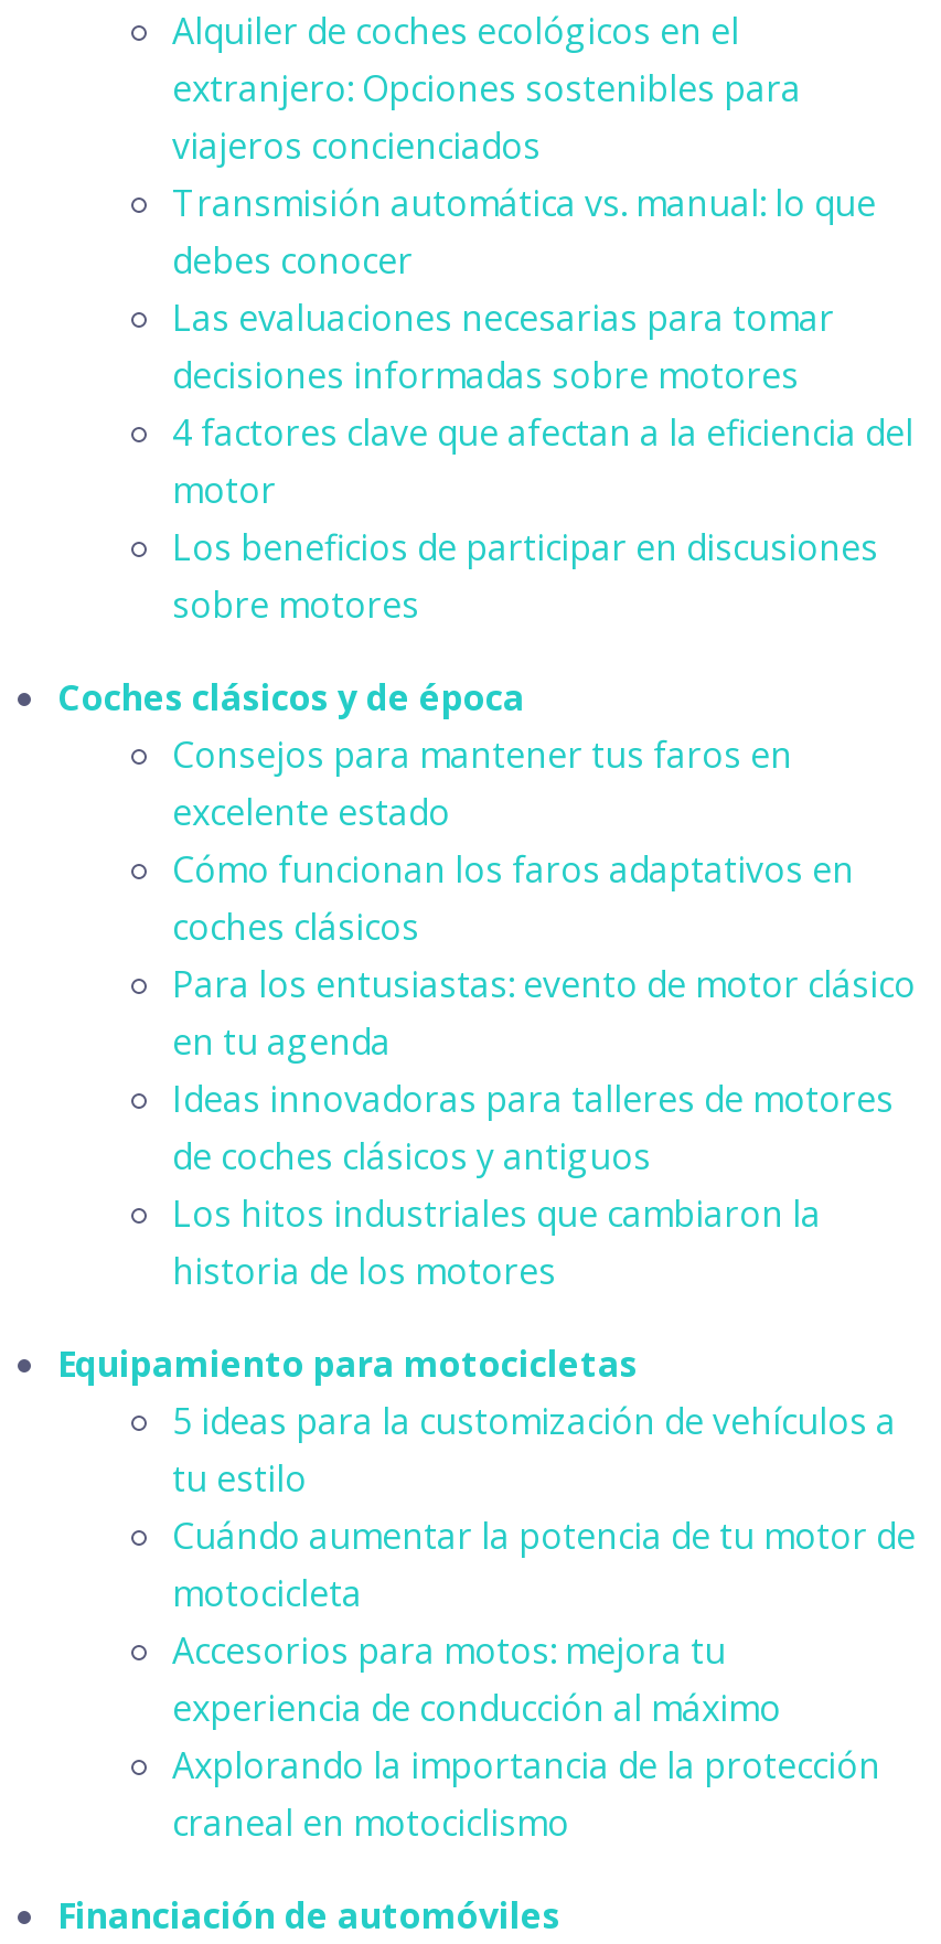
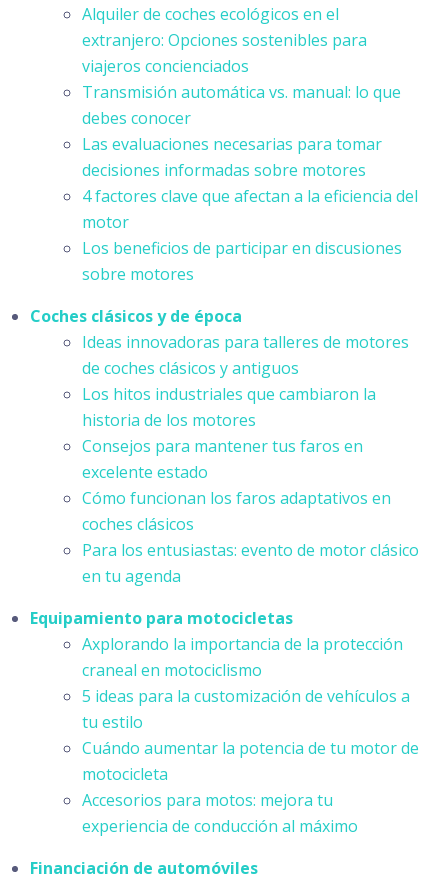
moved [172,730,916,1066] -> [82,435,419,587]: Consejos para mantener tus faros en | excelente estado | Cómo funcionan los faros adaptativos en | coches clásicos | Para los entusiastas: evento de motor clásico | en tu agenda
moved [172,1074,894,1295] -> [82,331,409,431]: Ideas innovadoras para talleres de motores | de coches clásicos y antiguos | Los hitos industriales que cambiaron la | historia de los motores
moved [172,1397,916,1732] -> [82,685,419,837]: 5 ideas para la customización de vehículos a | tu estilo | Cuándo aumentar la potencia de tu motor de | motocicleta | Accesorios para motos: mejora tu | experiencia de conducción al máximo
moved [172,1741,880,1847] -> [82,633,403,681]: Axplorando la importancia de la protección | craneal en motociclismo

